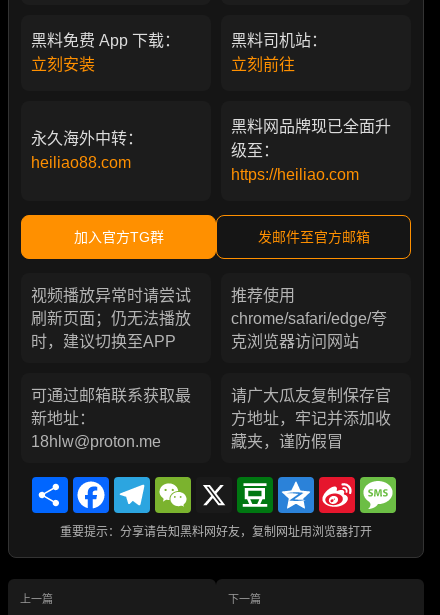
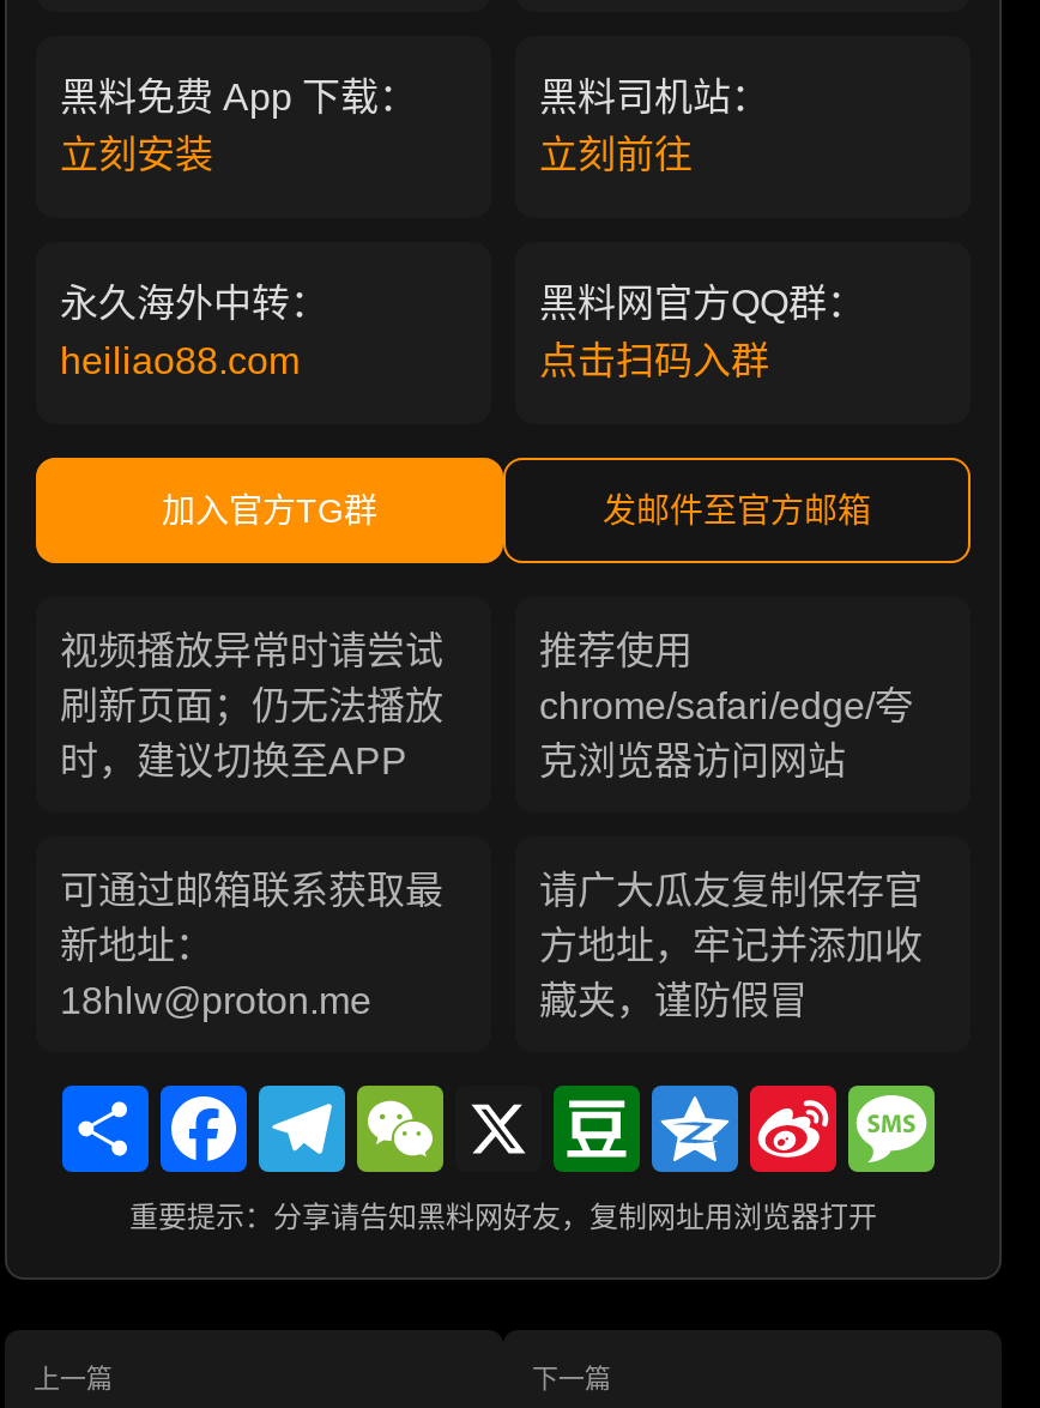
[231,118,391,183] 黑料网品牌现已全面升 | 级至： | https://heiliao.com -> [539,284,865,382] 黑料网官方QQ群： | 点击扫码入群

